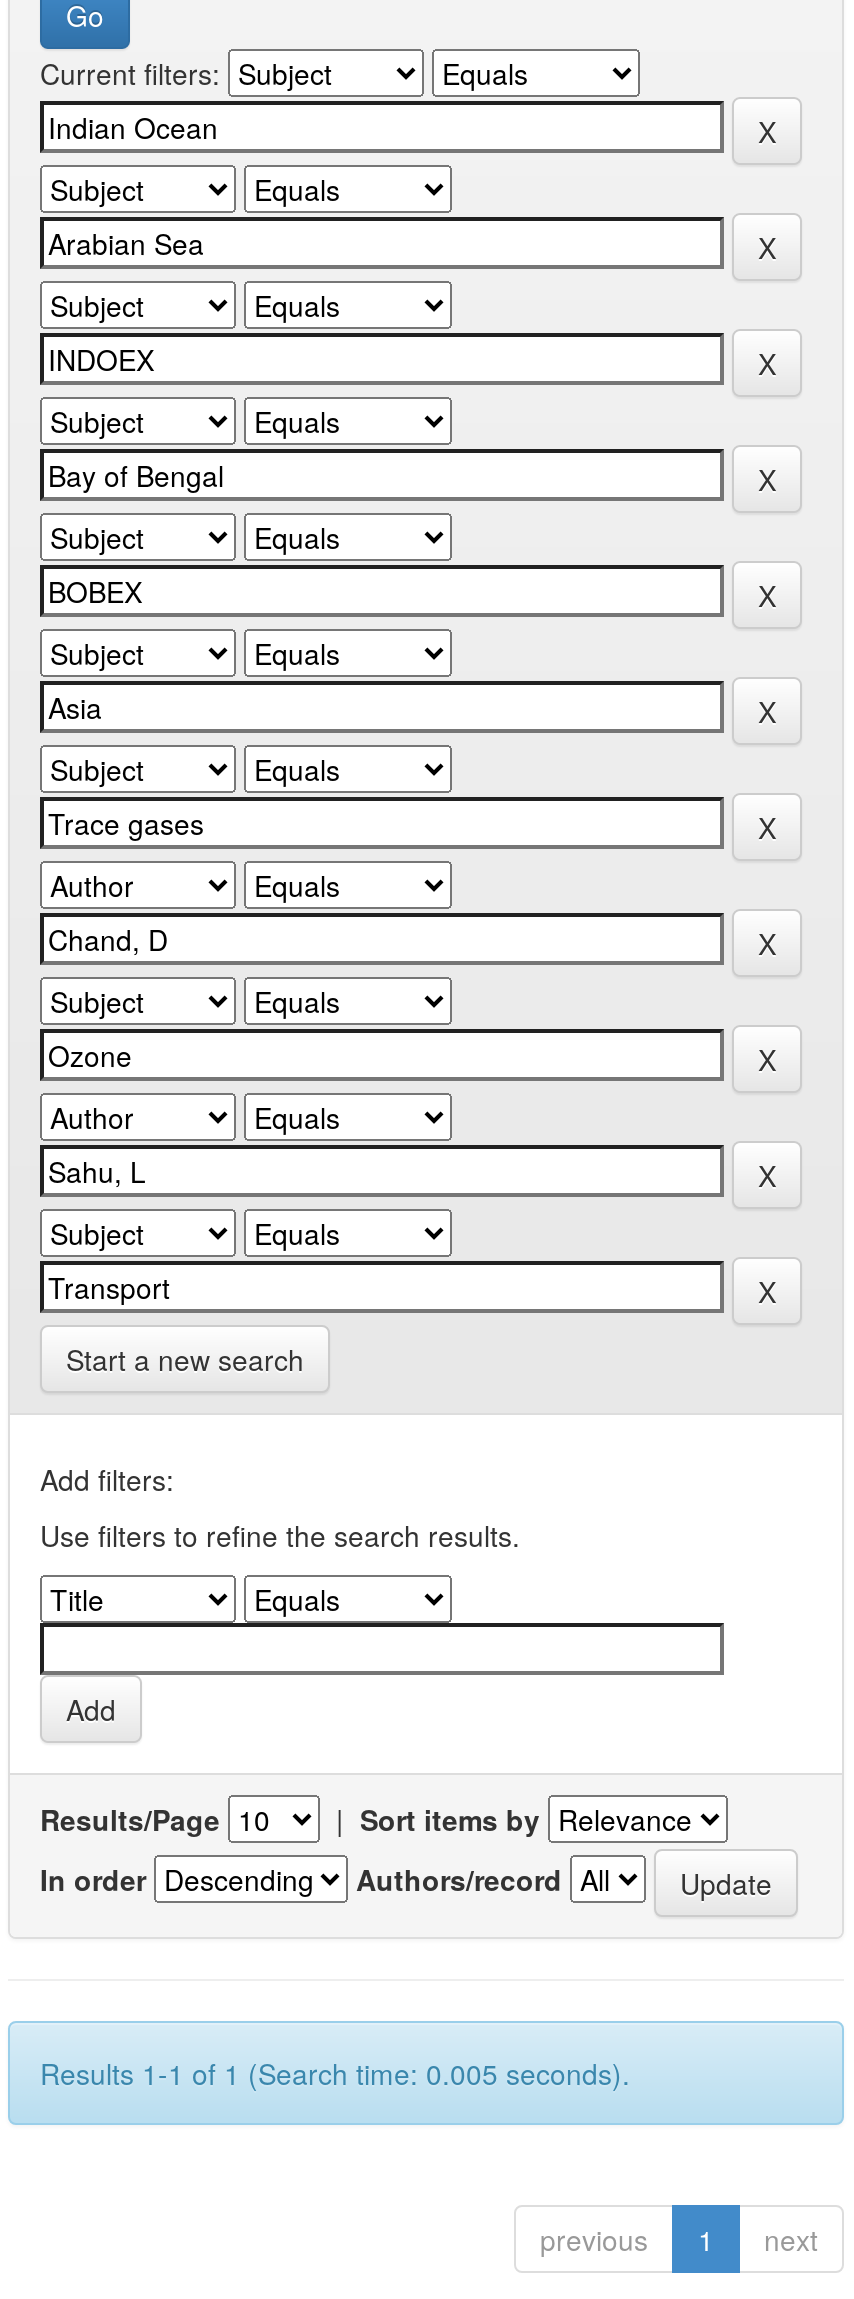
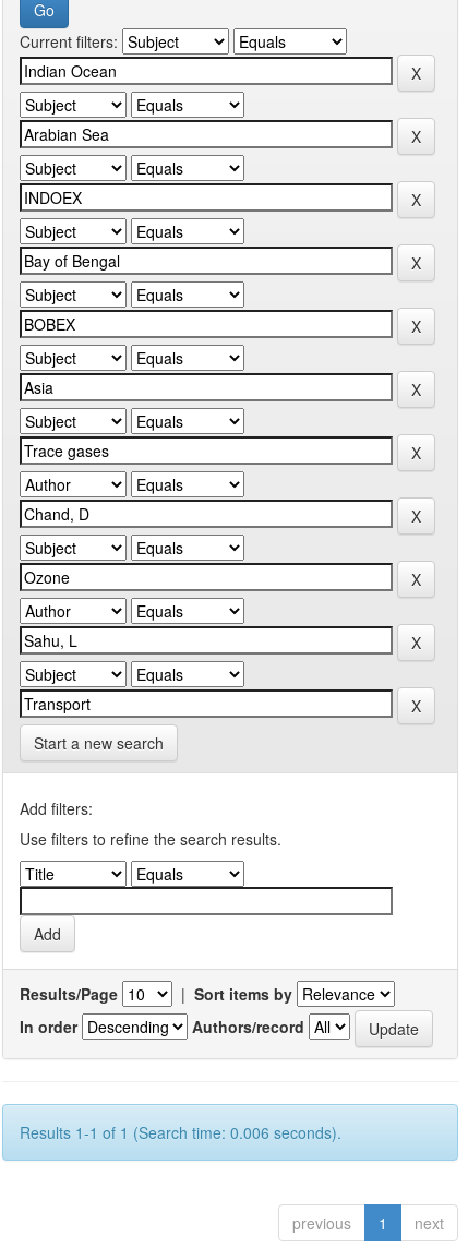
[40,2053,630,2093] Results 1-1 of 1 (Search time: 0.005 seconds). -> [20,1121,341,1143] Results 1-1 of 1 (Search time: 0.006 seconds).

